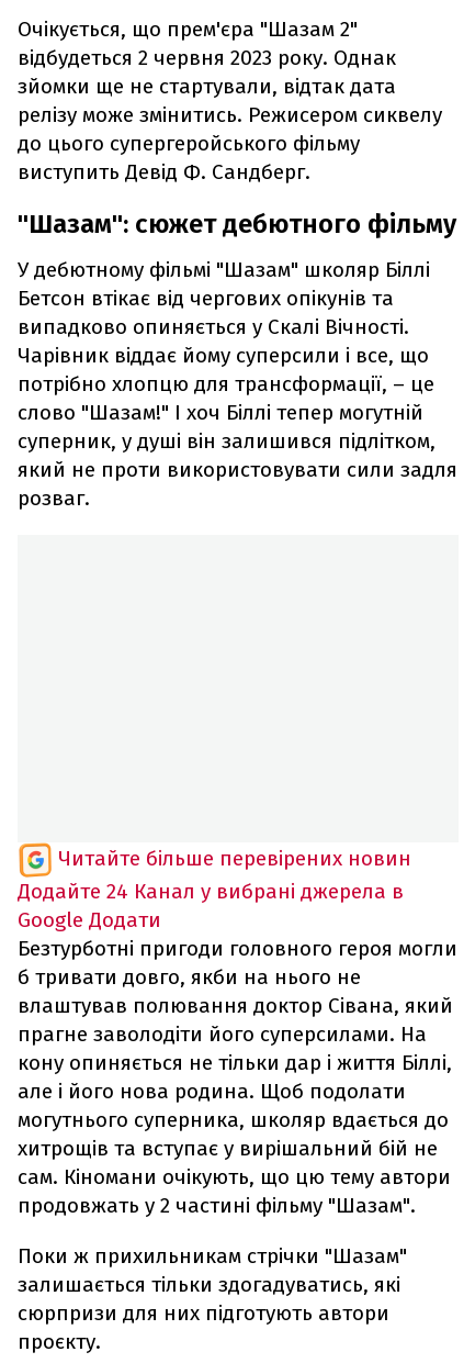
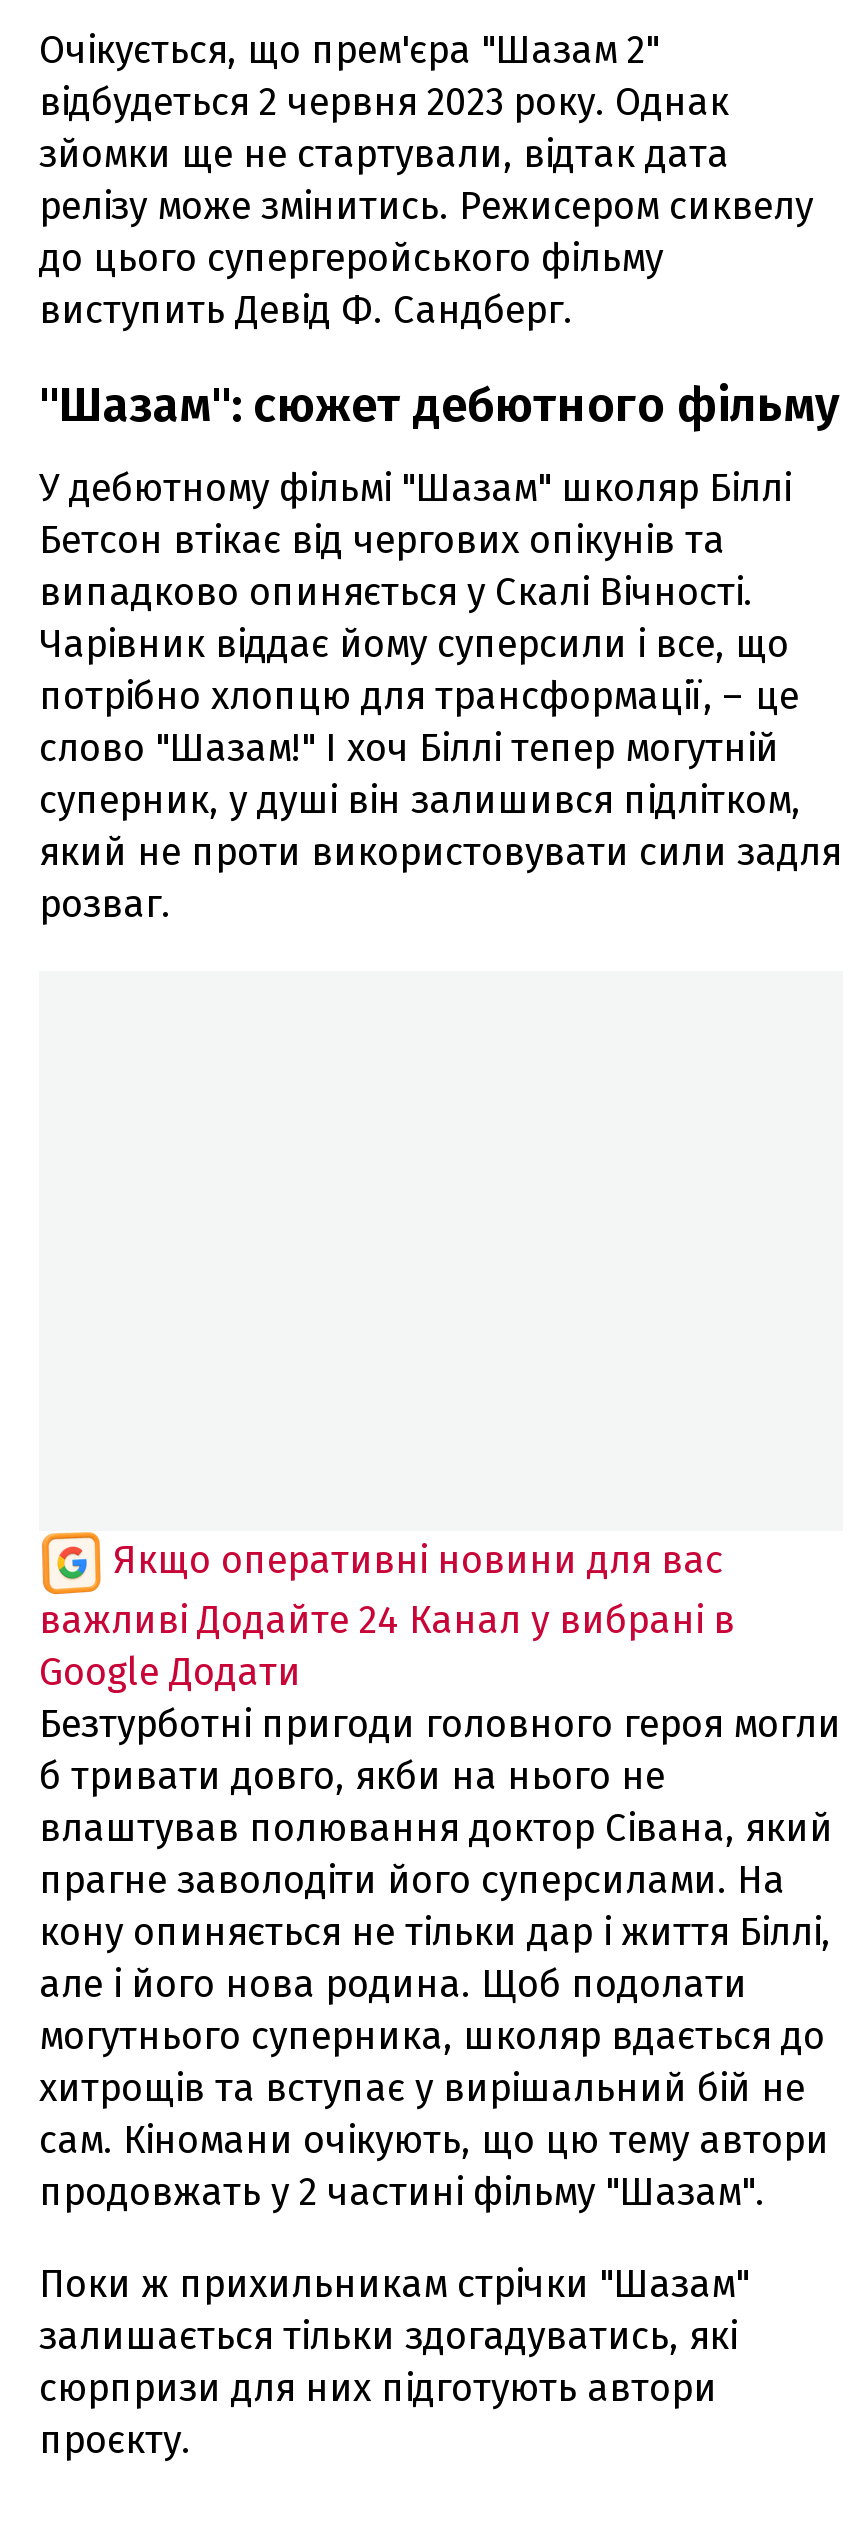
[18,845,411,903] Читайте більше перевірених новин | Додайте 24 Канал у вибрані джерела в -> [39,1536,735,1642] Якщо оперативні новини для вас | важливі Додайте 24 Канал у вибрані в

